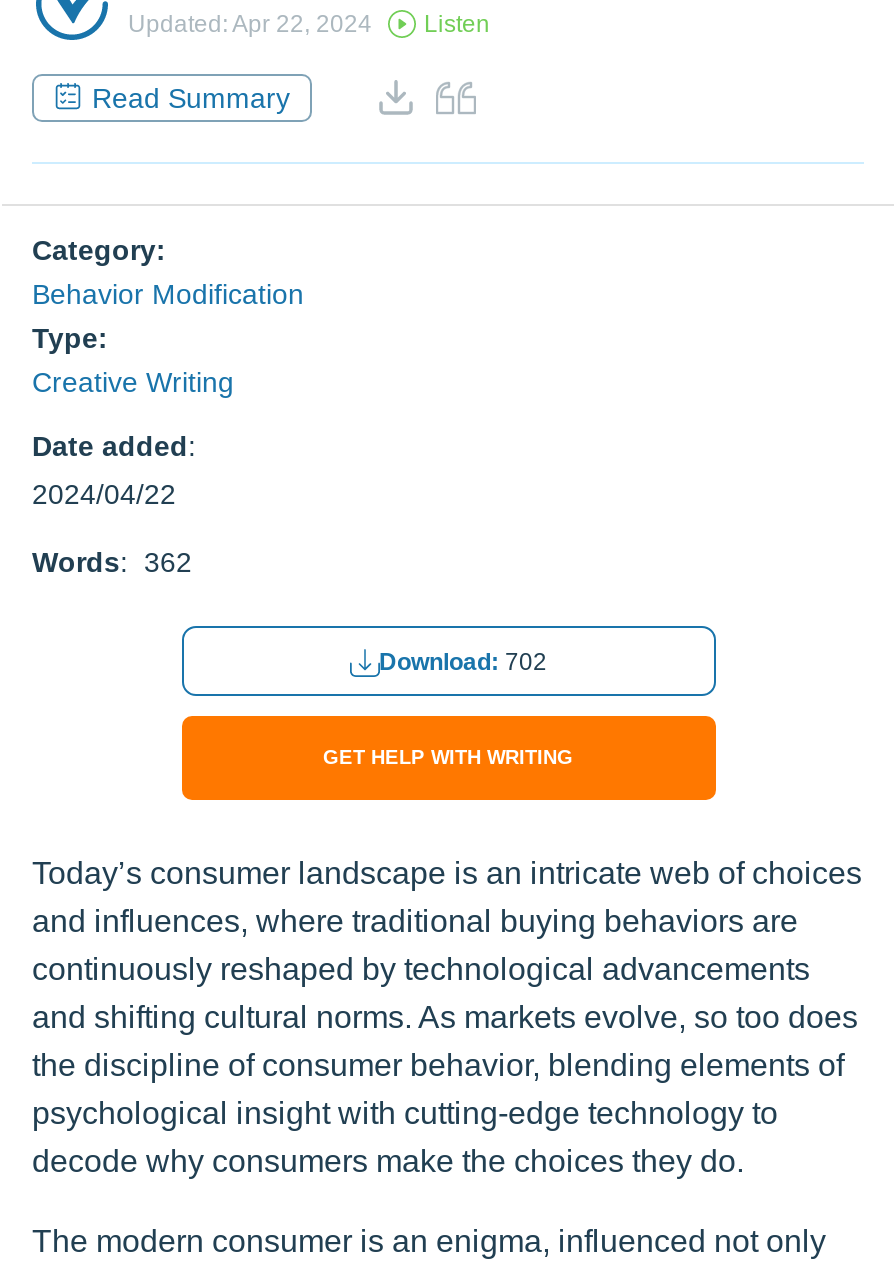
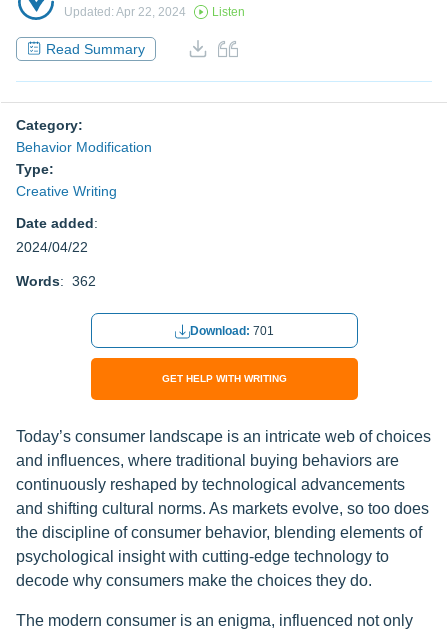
[379,649,547,677] Download: 702 -> [189,324,273,338] Download: 701

